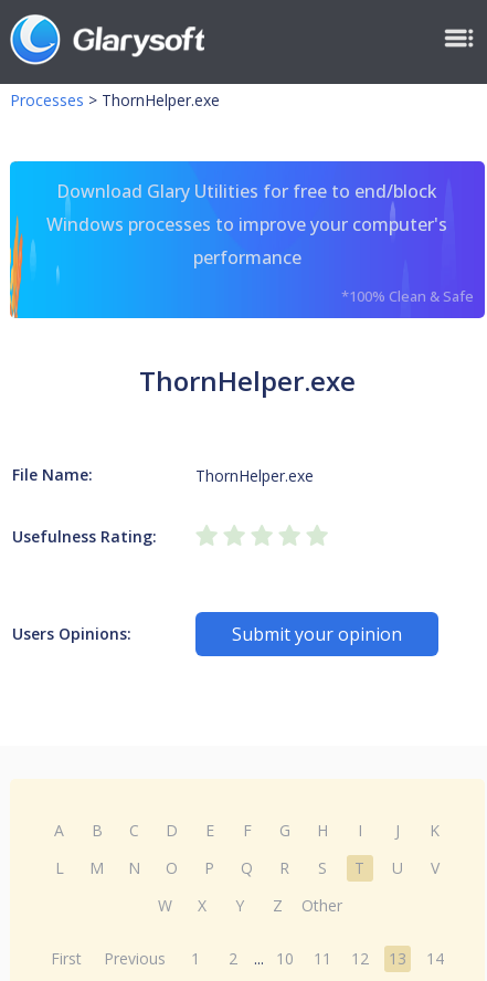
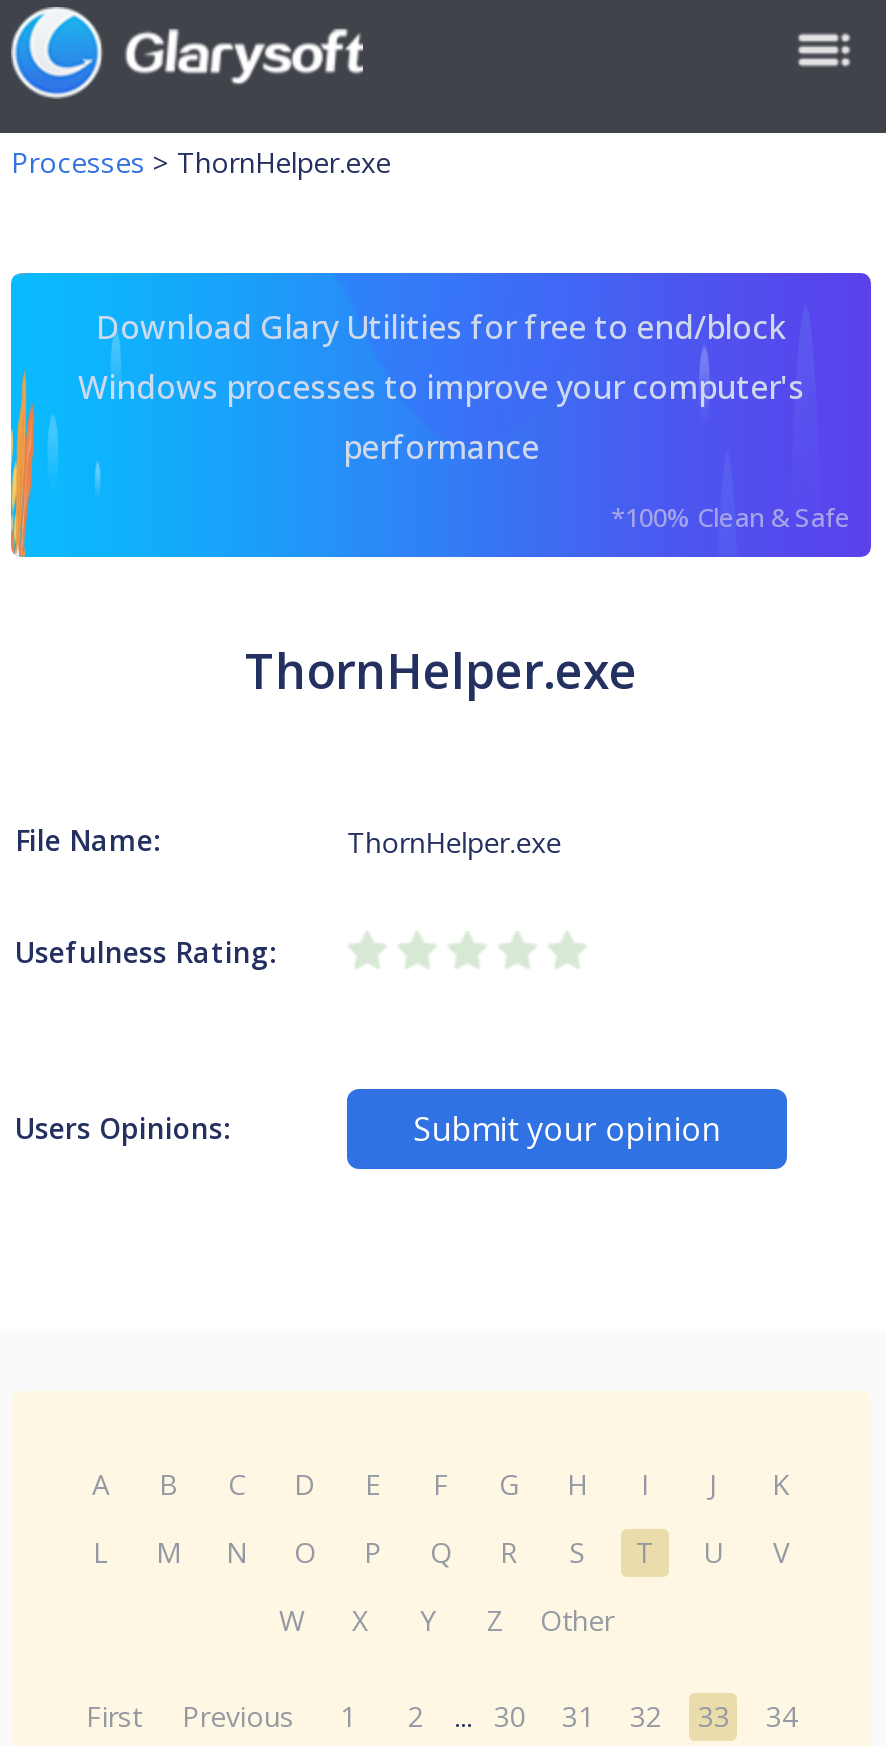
[229,948,294,969] 2 ... 10 -> [408,1697,526,1735] 2 ... 30
[314,948,332,969] 11 -> [562,1697,594,1735] 31
[352,948,369,969] 12 -> [630,1697,662,1735] 32
[389,948,407,969] 13 -> [698,1697,730,1735] 33
[427,948,444,969] 14 -> [766,1697,798,1735] 34

